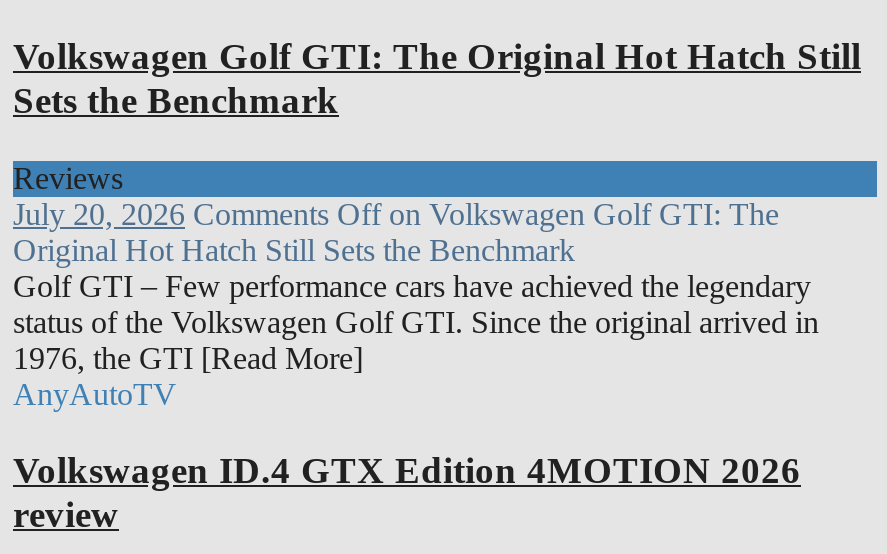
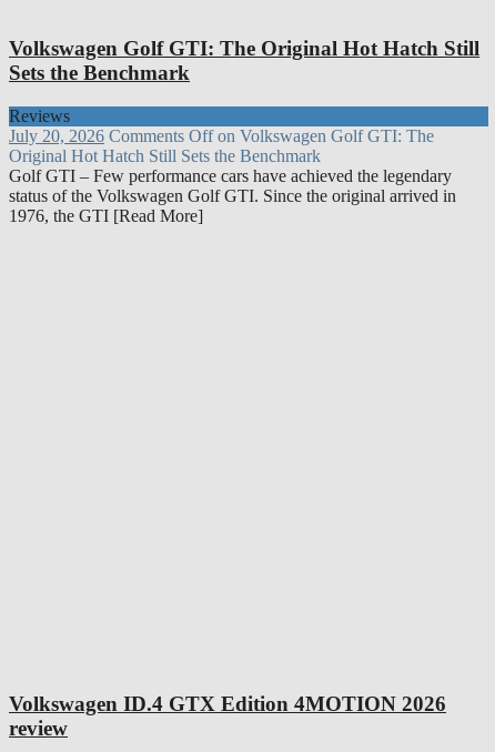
[13,376,177,410] AnyAutoTV -> none

